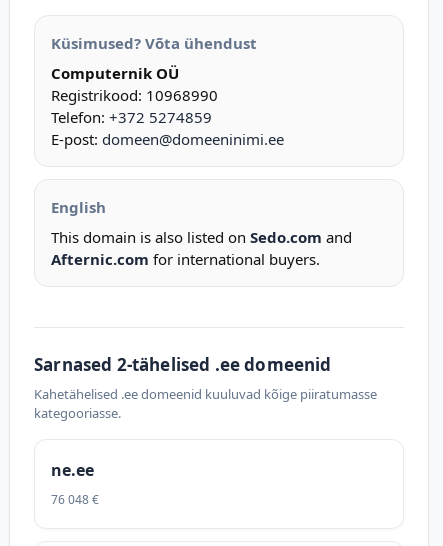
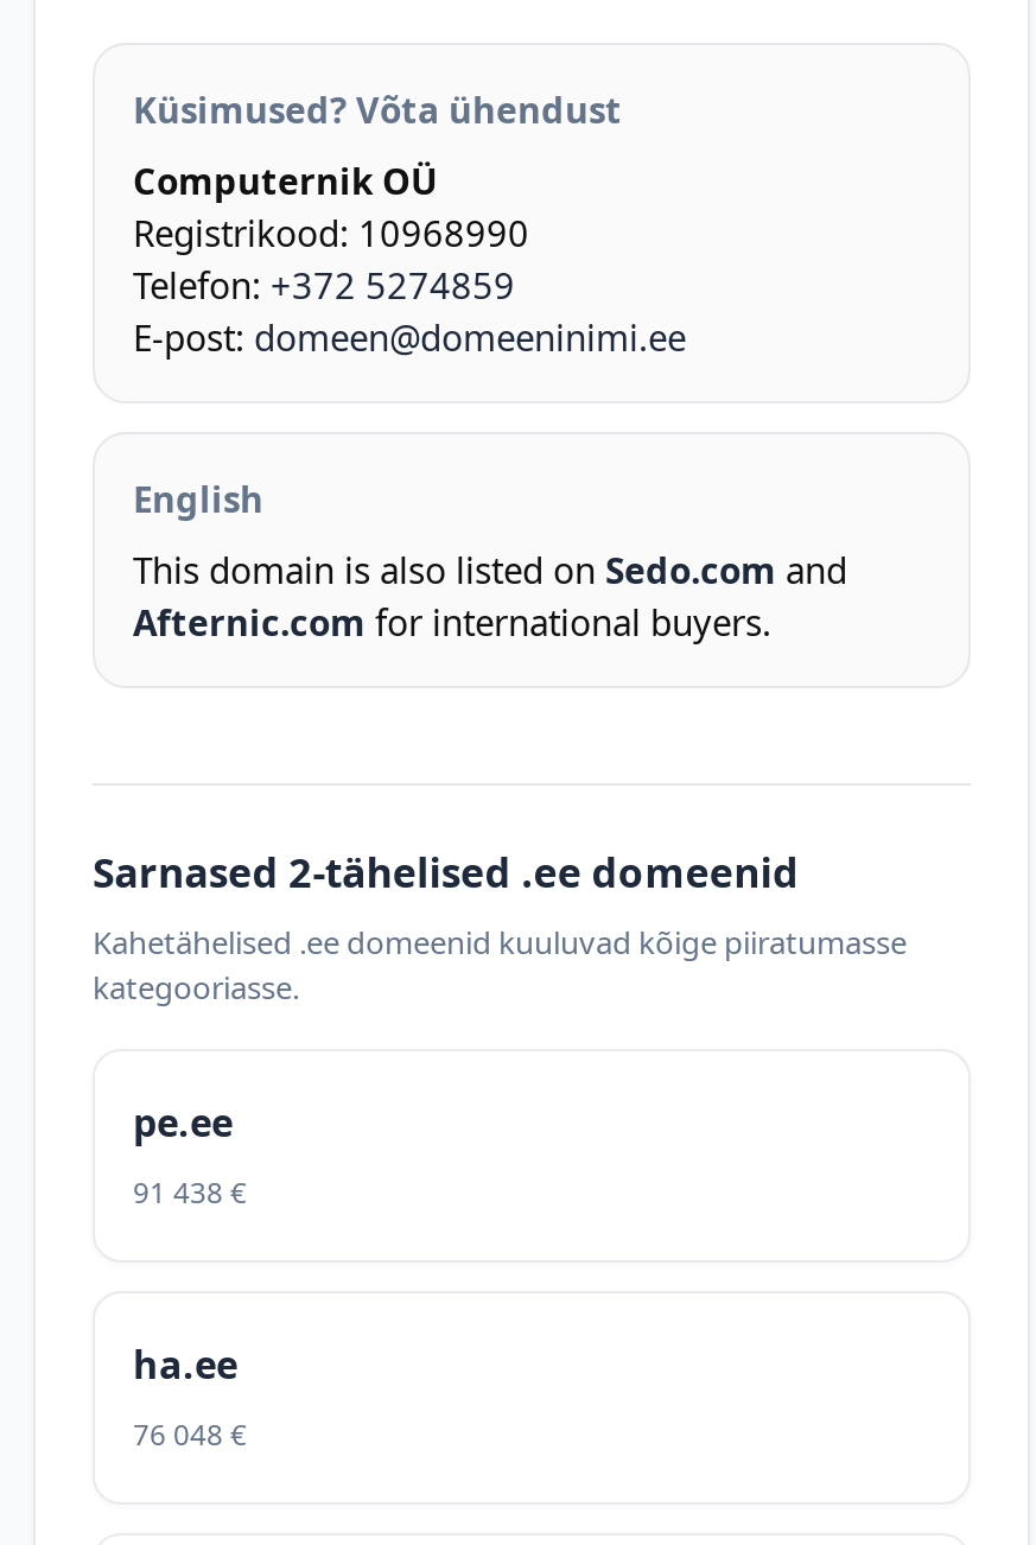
[51,459,94,481] ne.ee -> [133,1096,247,1391] pe.ee | 91 438 € | ha.ee

